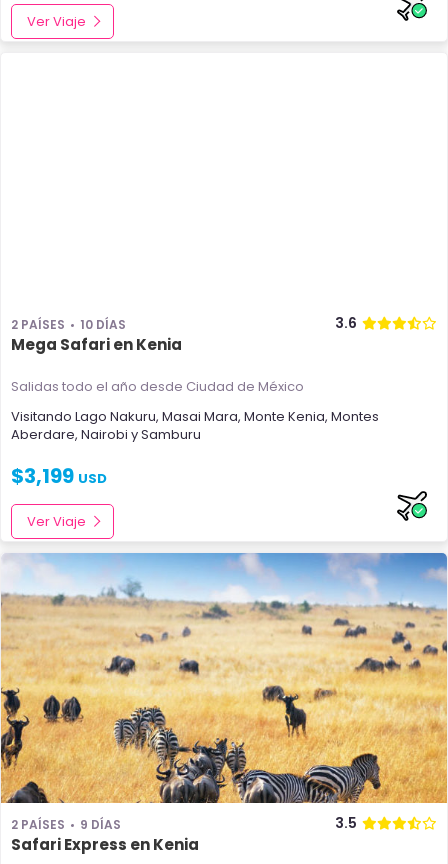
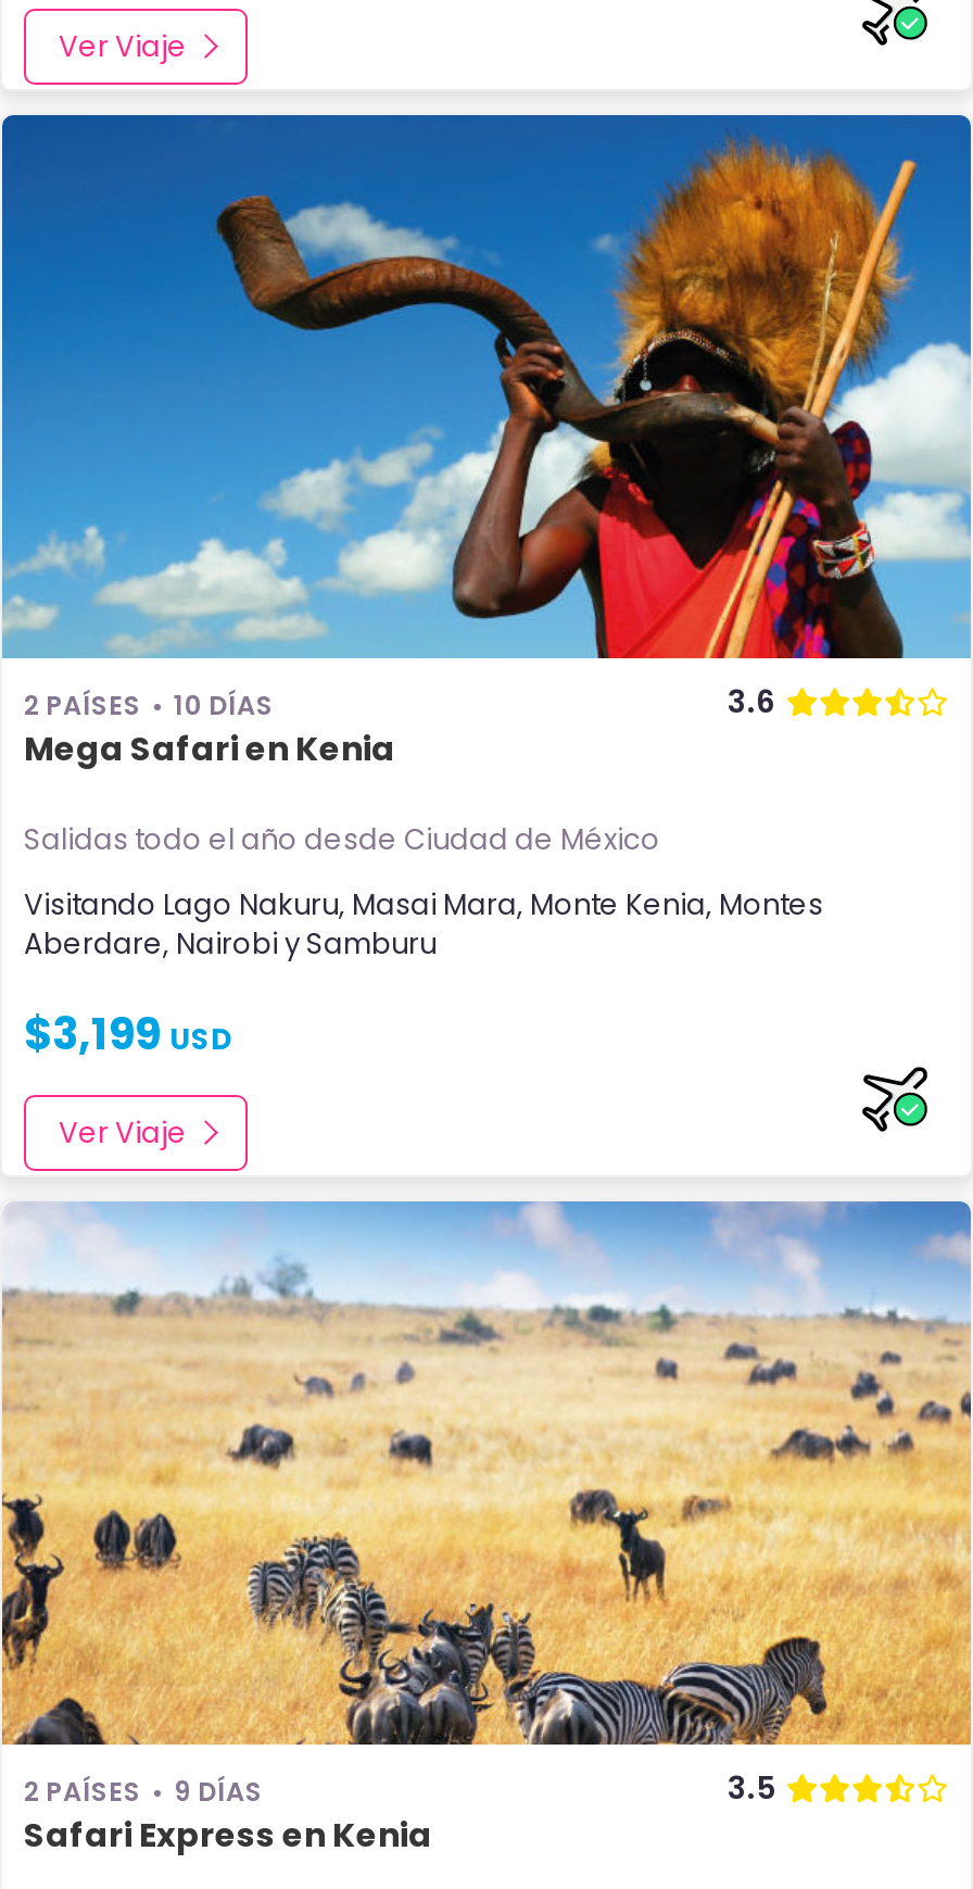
none -> [7,113,966,660] [image]

